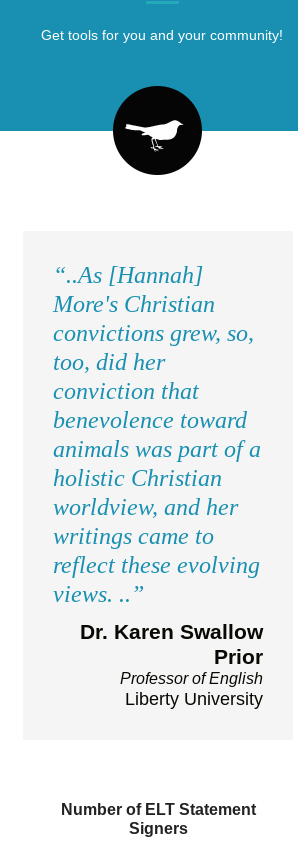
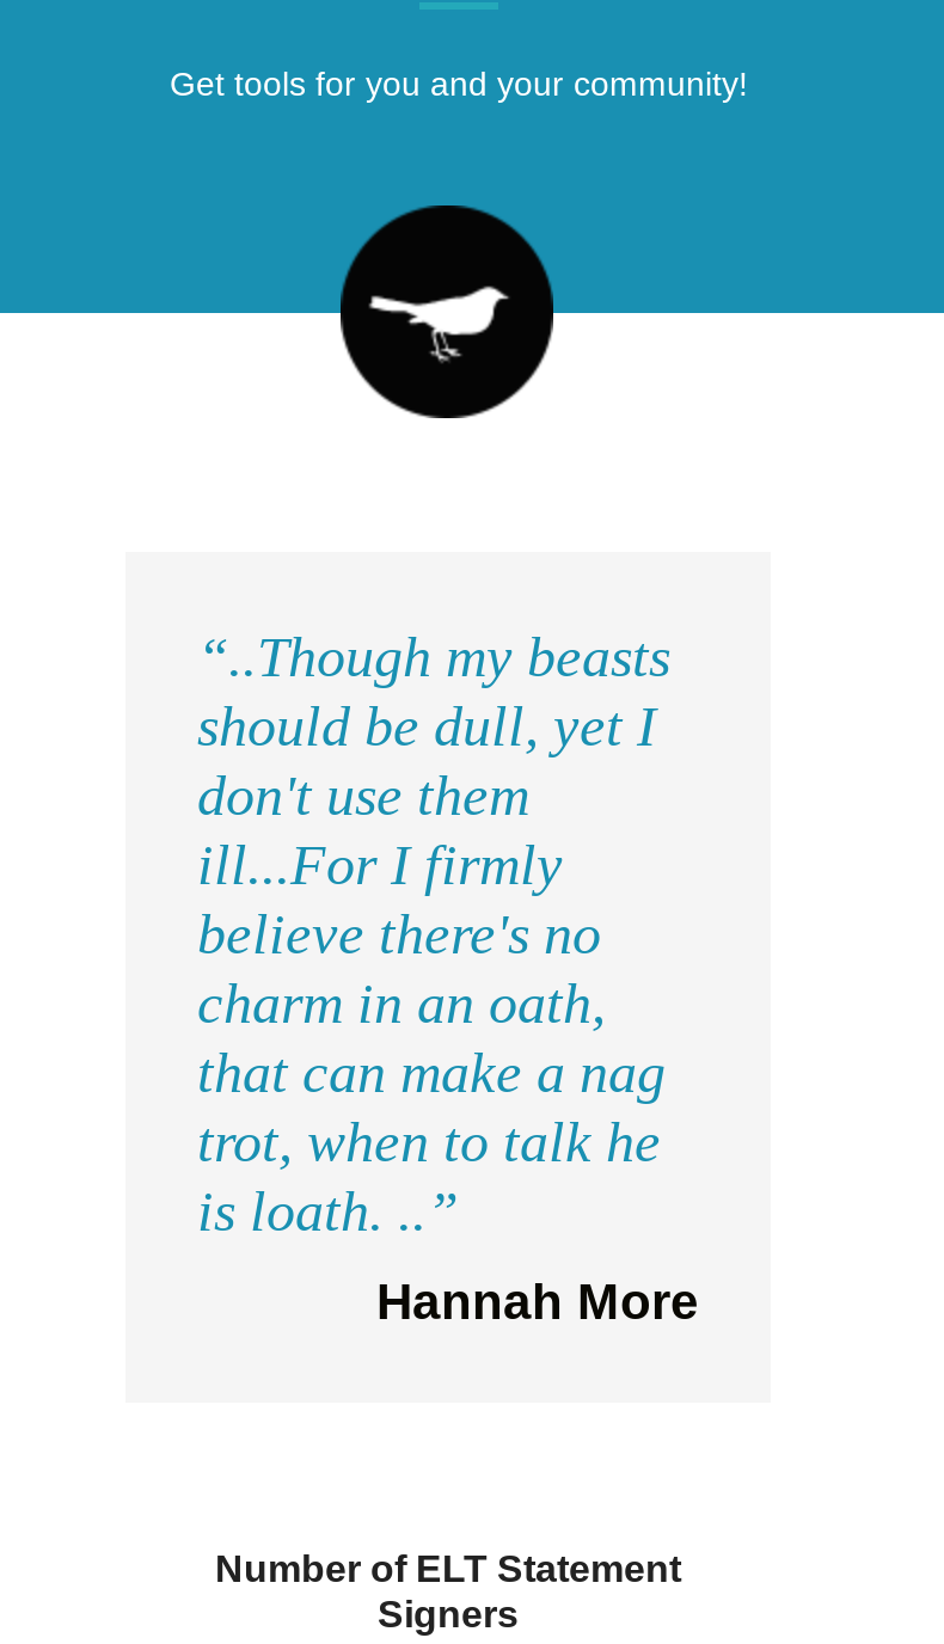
[53,262,261,607] As [Hannah] | More's Christian | convictions grew, so, | too, did her | conviction that | benevolence toward | animals was part of a | holistic Christian | worldview, and her | writings came to | reflect these evolving | views. -> [197,626,670,1243] Though my beasts | should be dull, yet I | don't use them | ill...For I firmly | believe there's no | charm in an oath, | that can make a nag | trot, when to talk he | is loath.
[80,620,263,709] Dr. Karen Swallow | Prior | Professor of English | Liberty University -> [376,1274,699,1329] Hannah More

